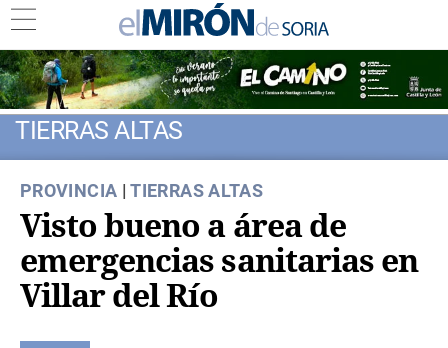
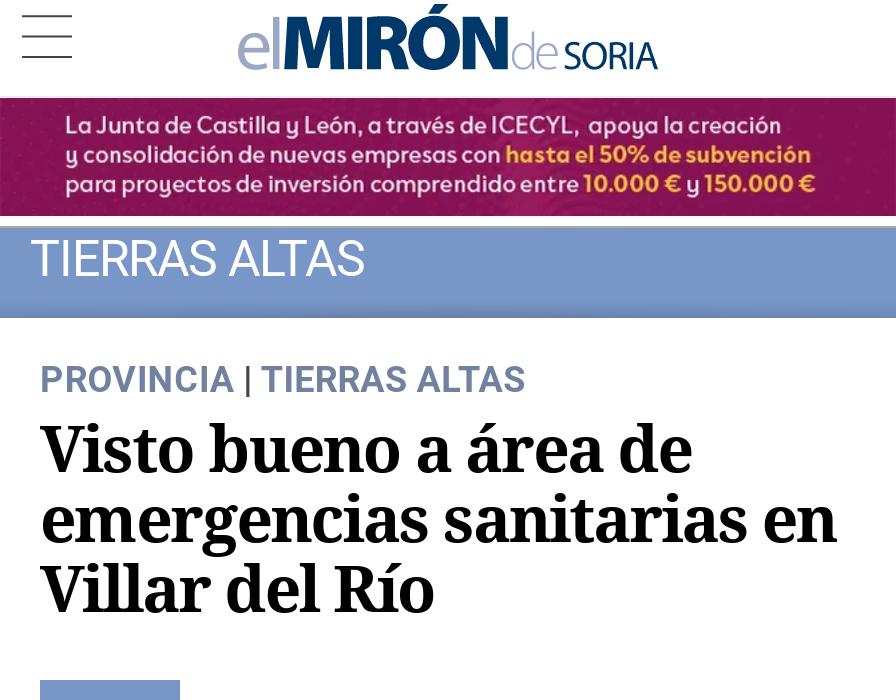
[3,49,445,110] [image] -> [6,96,890,218] [image]

